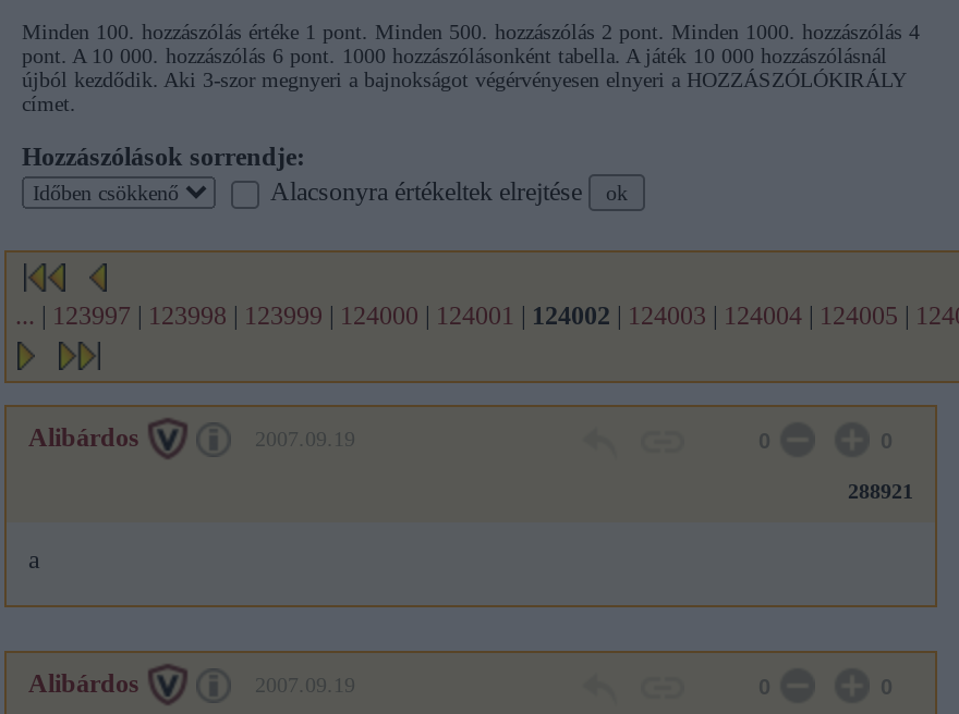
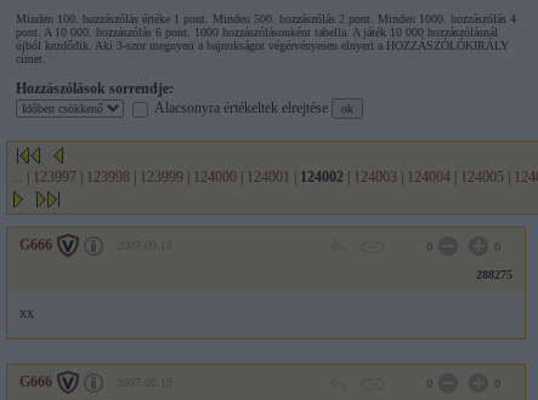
[28,422,139,453] Alibárdos -> [19,236,52,253] G666
[848,479,913,503] 288921 -> [476,268,512,281] 288275
[28,544,39,575] a -> [19,304,34,321] xx
[28,668,139,699] Alibárdos -> [19,373,52,390] G666

